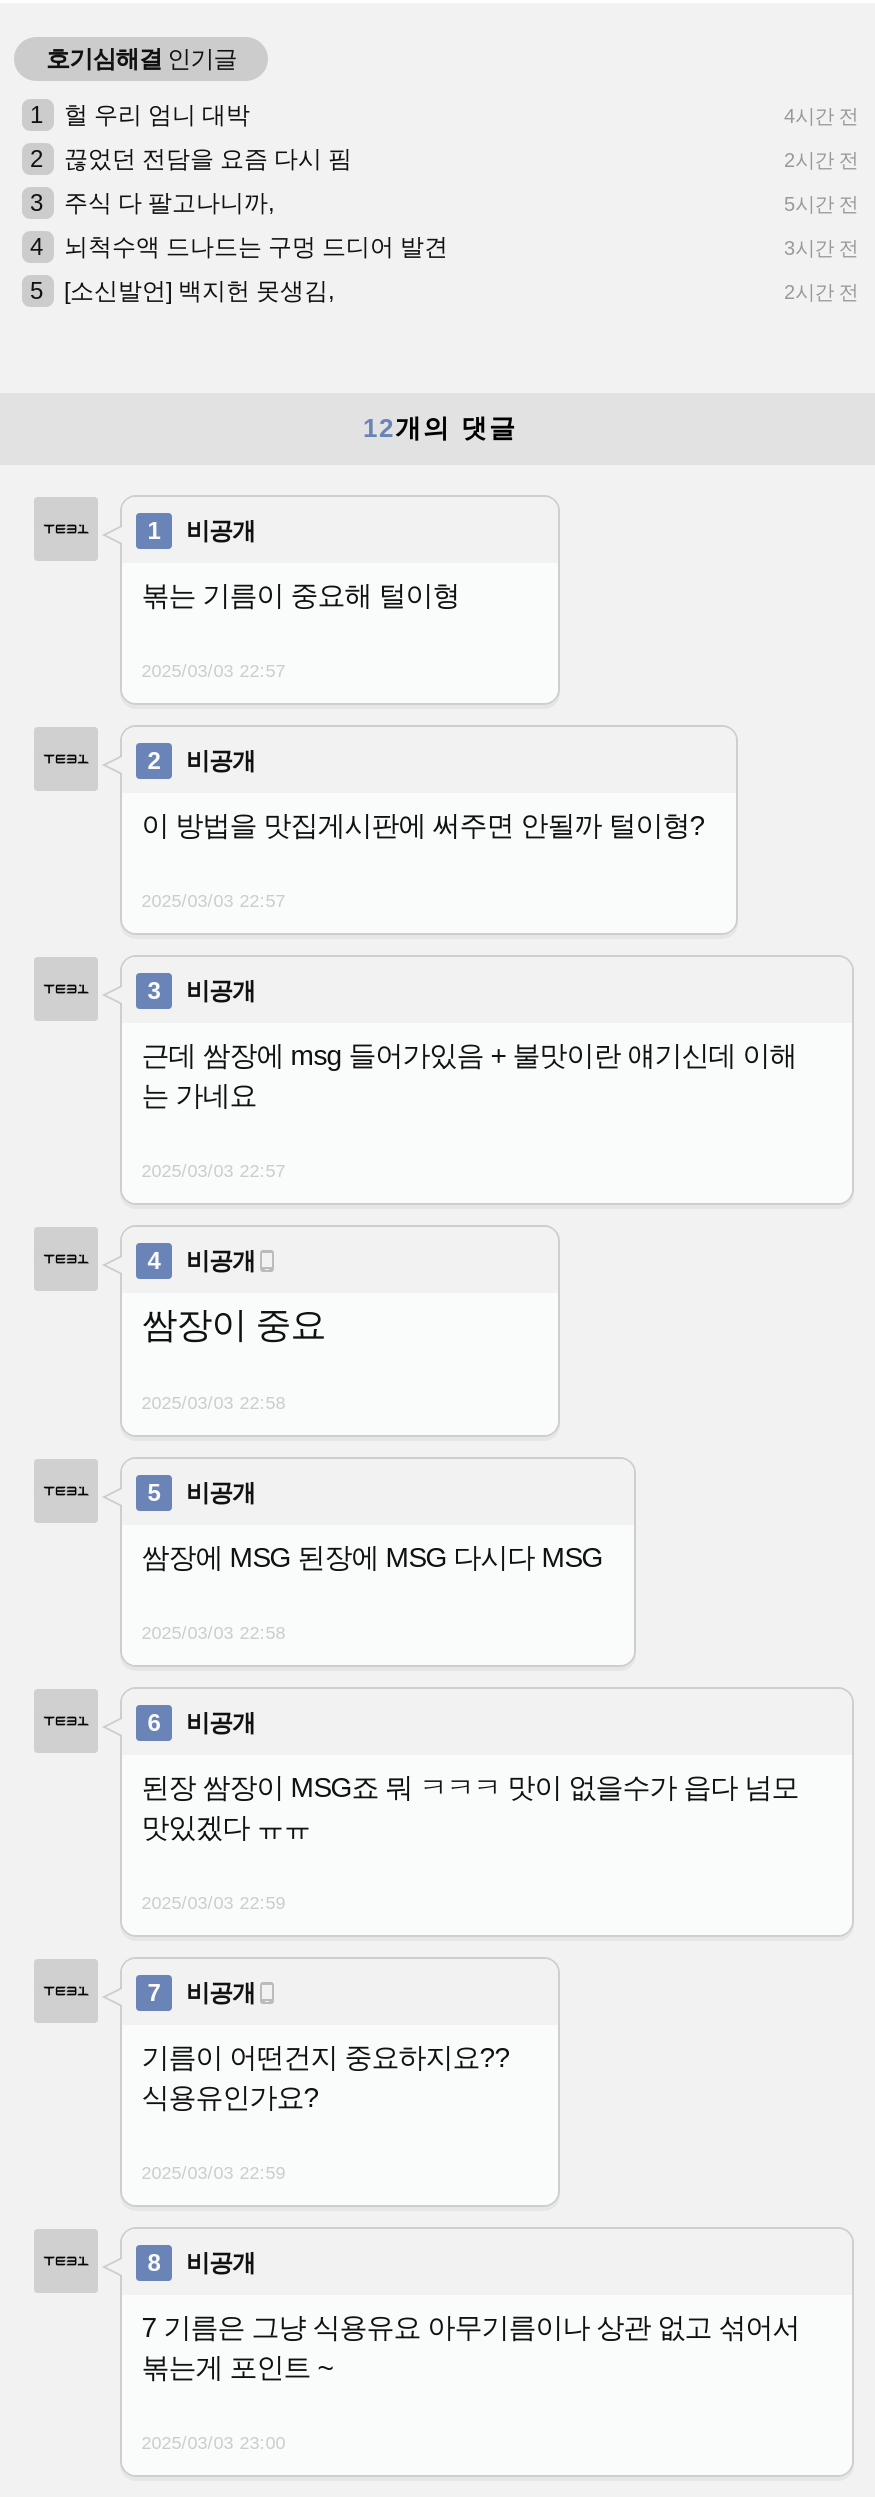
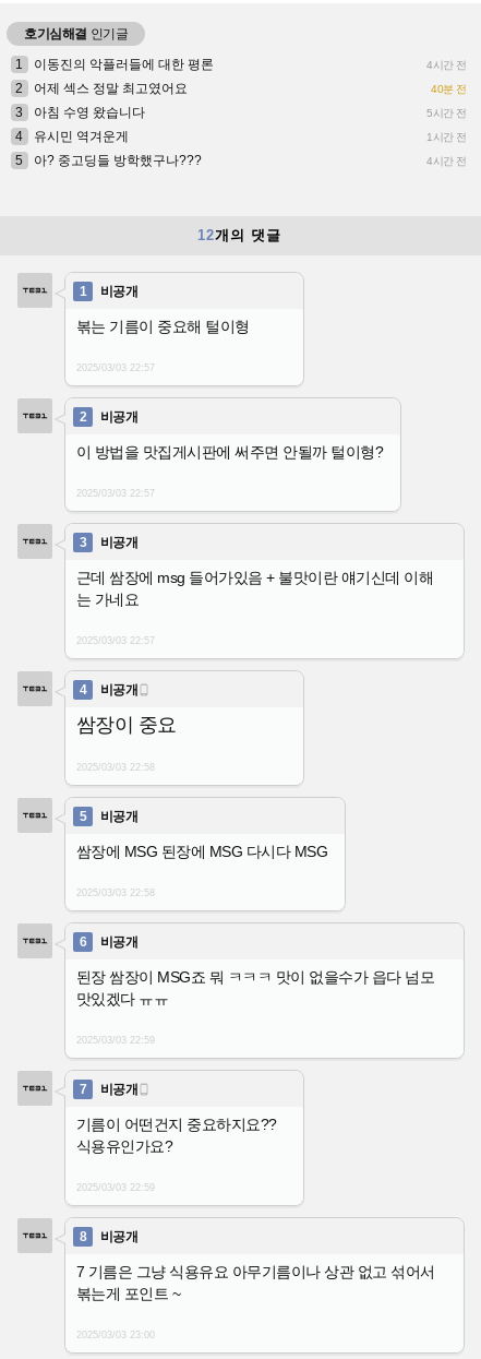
[64,100,250,128] 헐 우리 엄니 대박 -> [34,56,214,71] 이동진의 악플러들에 대한 평론
[64,144,858,172] 끊었던 전담을 요즘 다시 핌 | 2시간 전 -> [34,80,467,96] 어제 섹스 정말 최고였어요 | 40분 전
[64,188,274,216] 주식 다 팔고나니까, -> [34,104,145,120] 아침 수영 왔습니다
[64,232,858,260] 뇌척수액 드나드는 구멍 드디어 발견 | 3시간 전 -> [34,128,467,144] 유시민 역겨운게 | 1시간 전
[64,276,858,304] [소신발언] 백지헌 못생김, | 2시간 전 -> [34,152,467,168] 아? 중고딩들 방학했구나??? | 4시간 전

